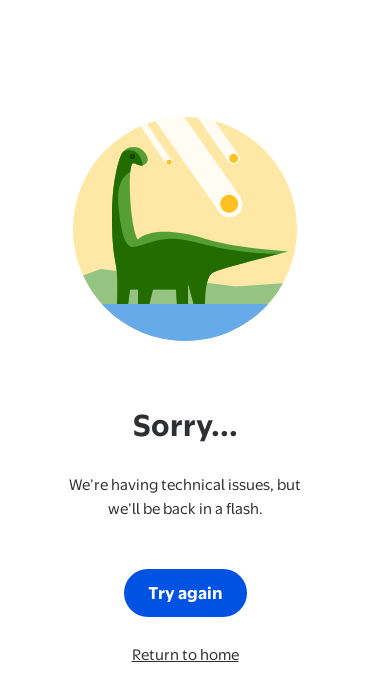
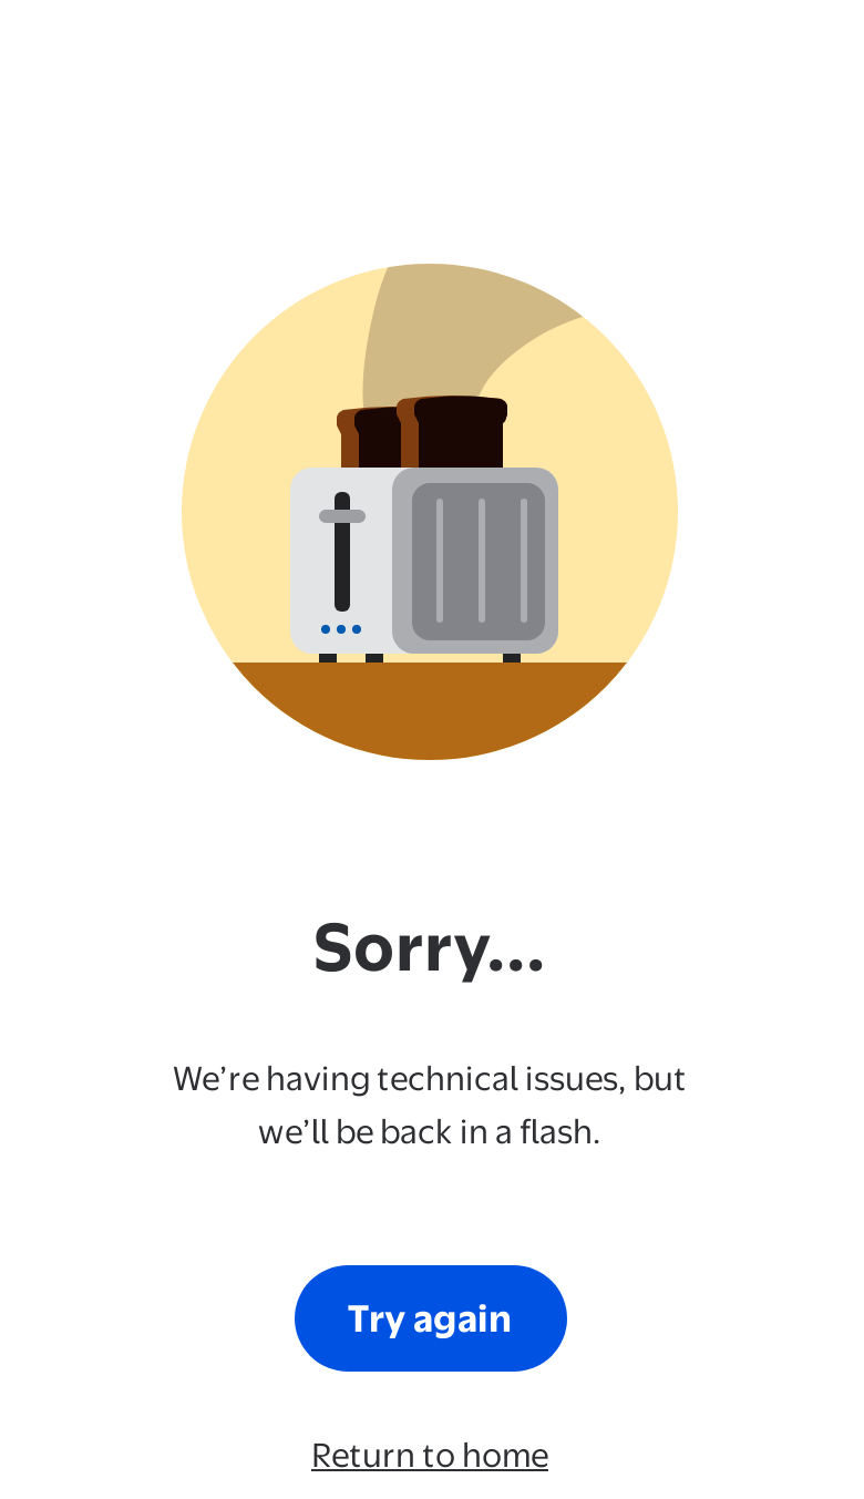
[83,118,287,342] [image] -> [206,264,649,762] [image]

